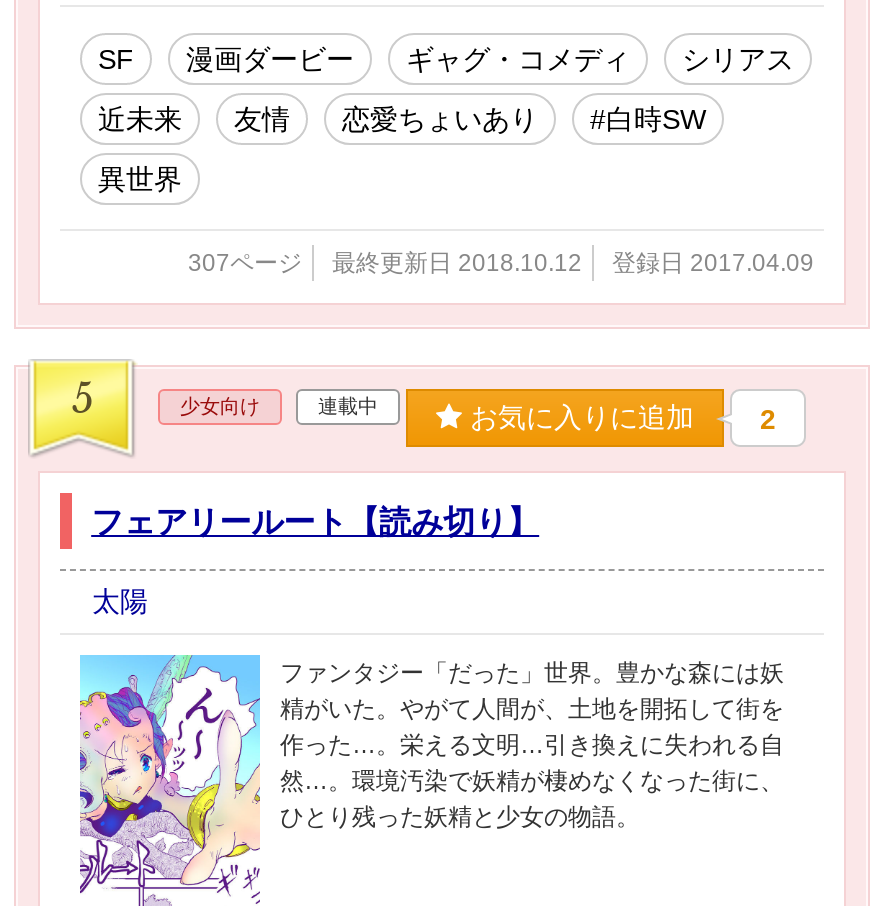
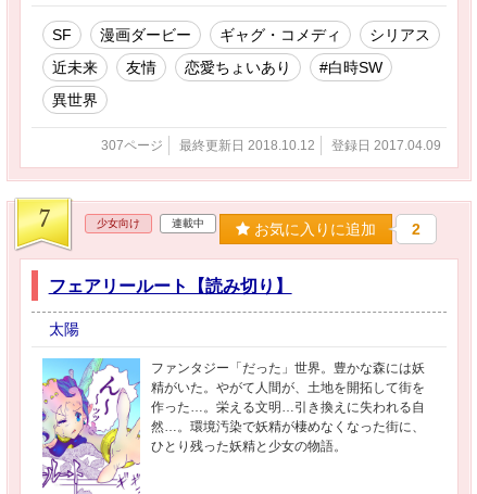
[72,376,94,424] 5 -> [39,206,49,232] 7

